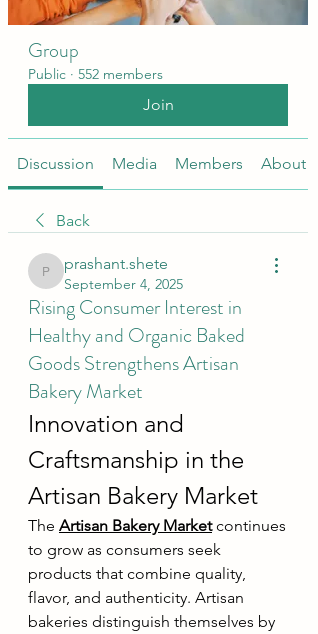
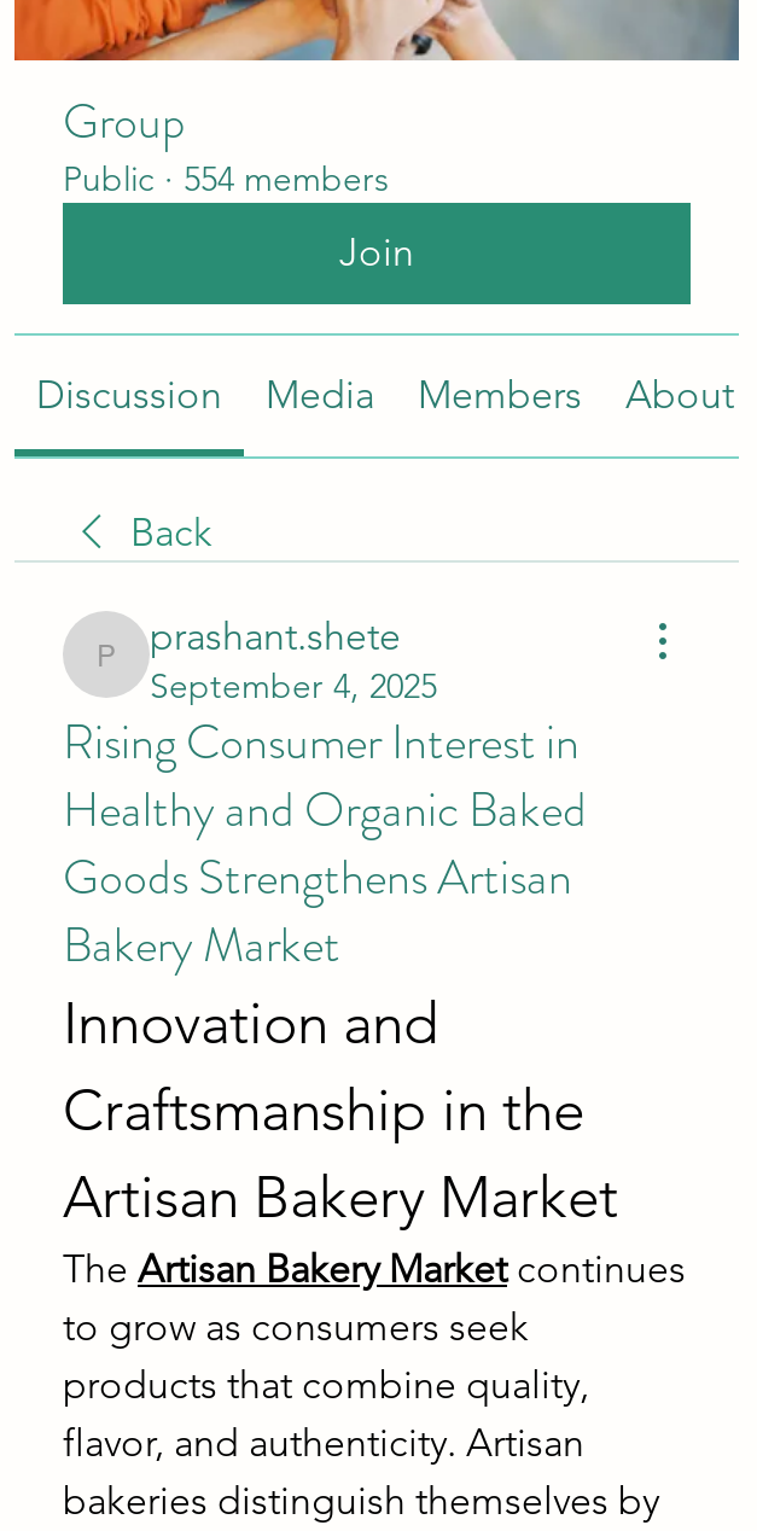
[28,65,163,83] Public · 552 members -> [63,157,389,200] Public · 554 members

